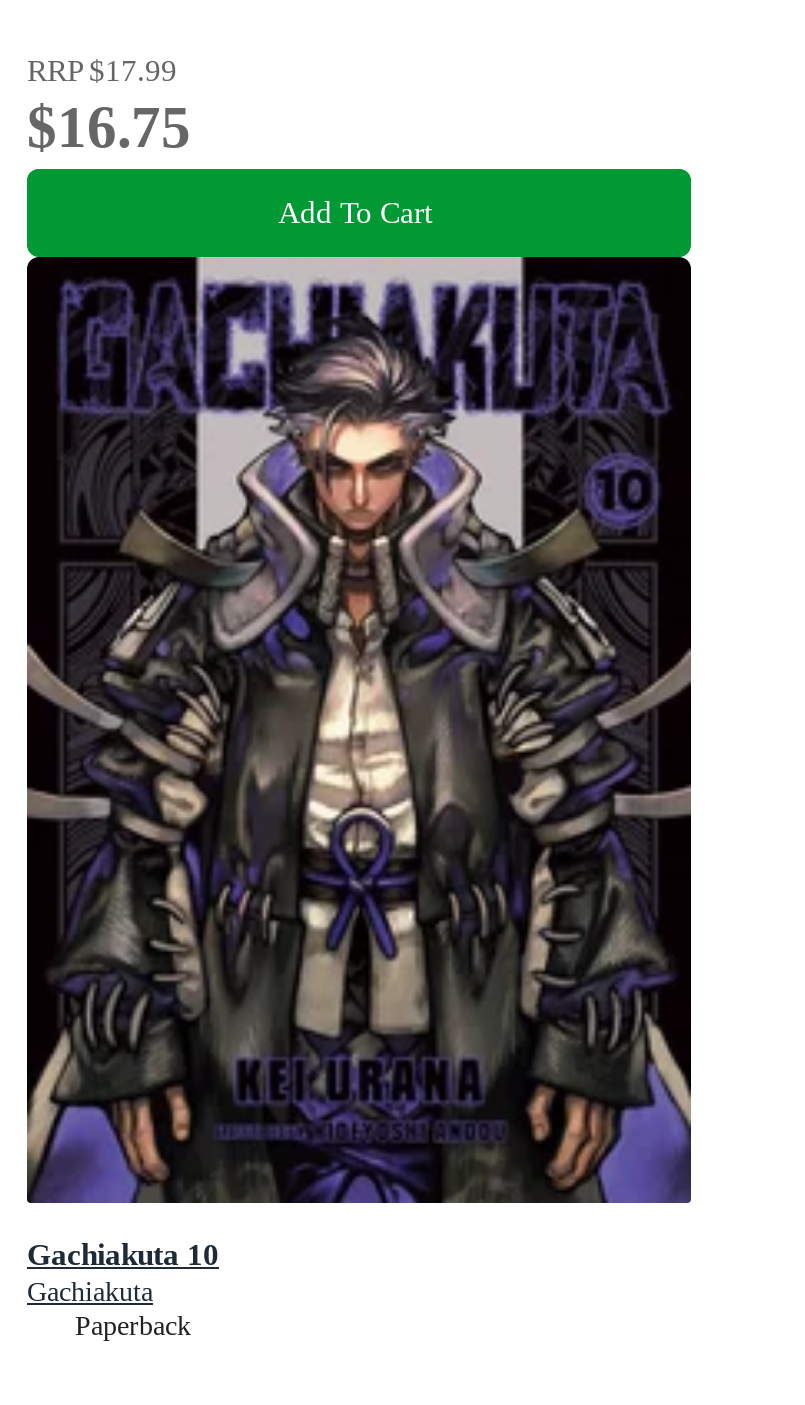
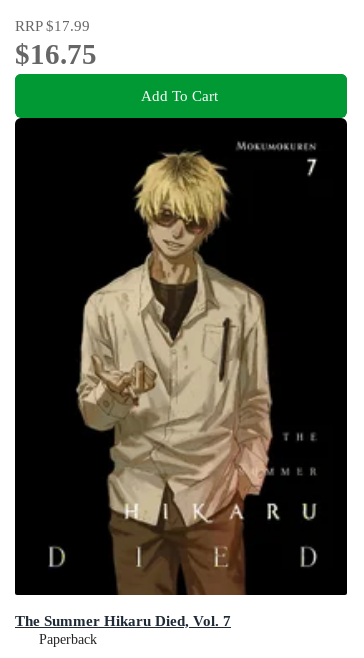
[25,254,693,1308] [image] | Gachiakuta 10 | Gachiakuta -> [14,117,348,629] [image] | The Summer Hikaru Died, Vol. 7

